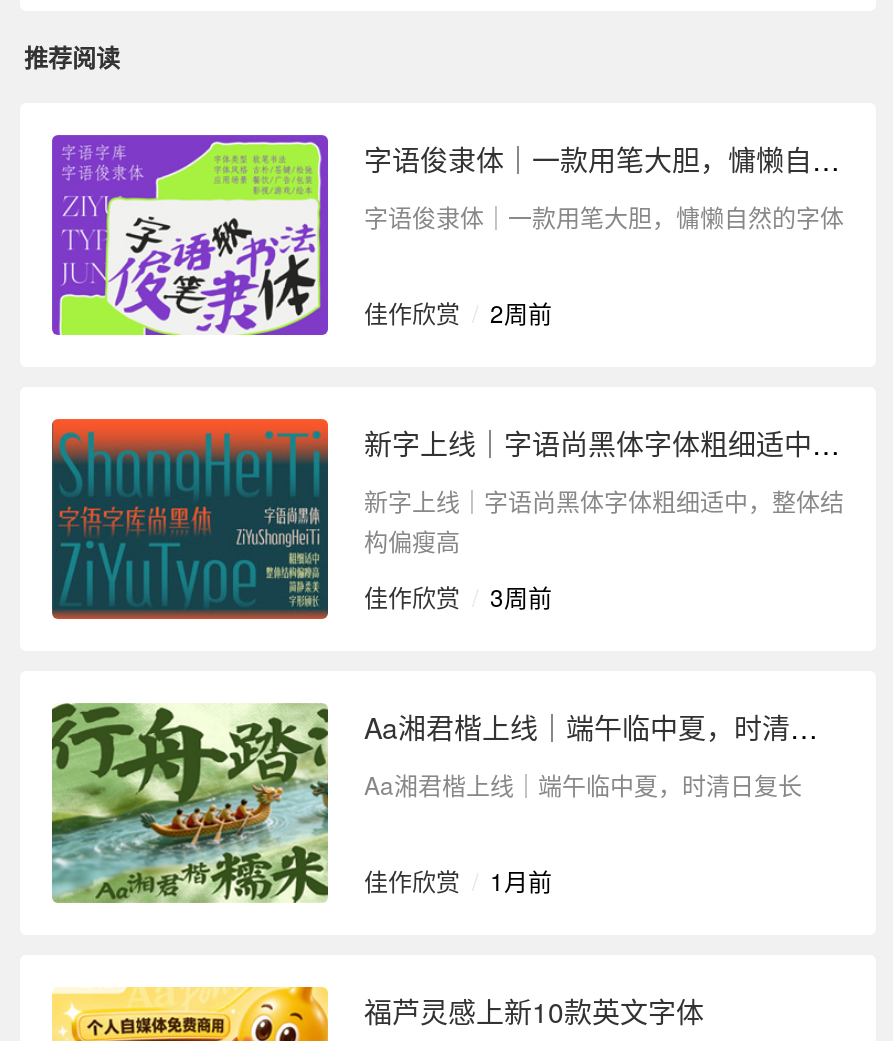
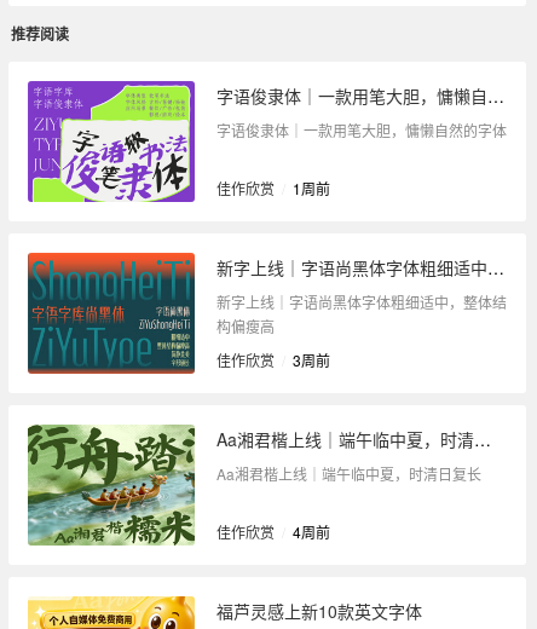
[364,295,552,329] 佳作欣赏 / 2周前 -> [216,178,330,198] 佳作欣赏 / 1周前
[364,863,552,897] 佳作欣赏 / 1月前 -> [216,521,330,542] 佳作欣赏 / 4周前

